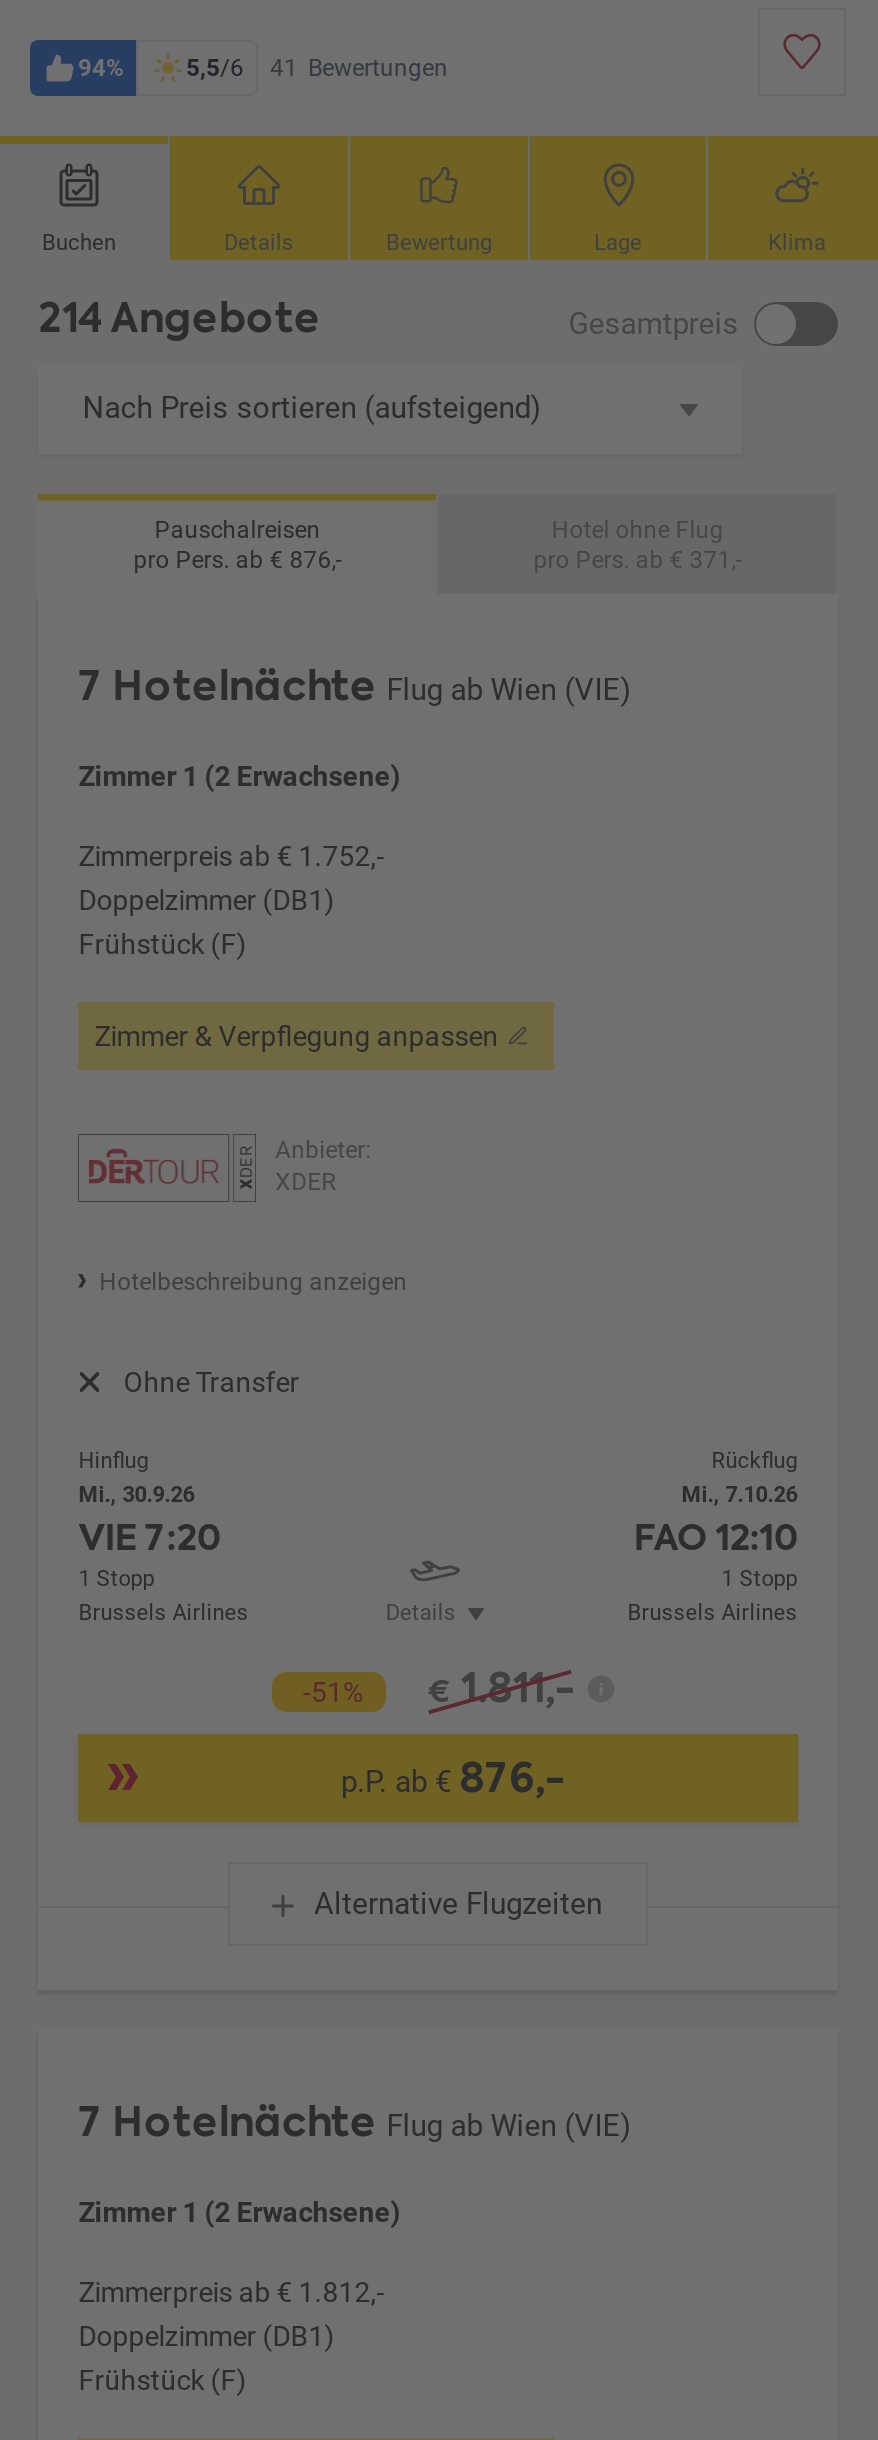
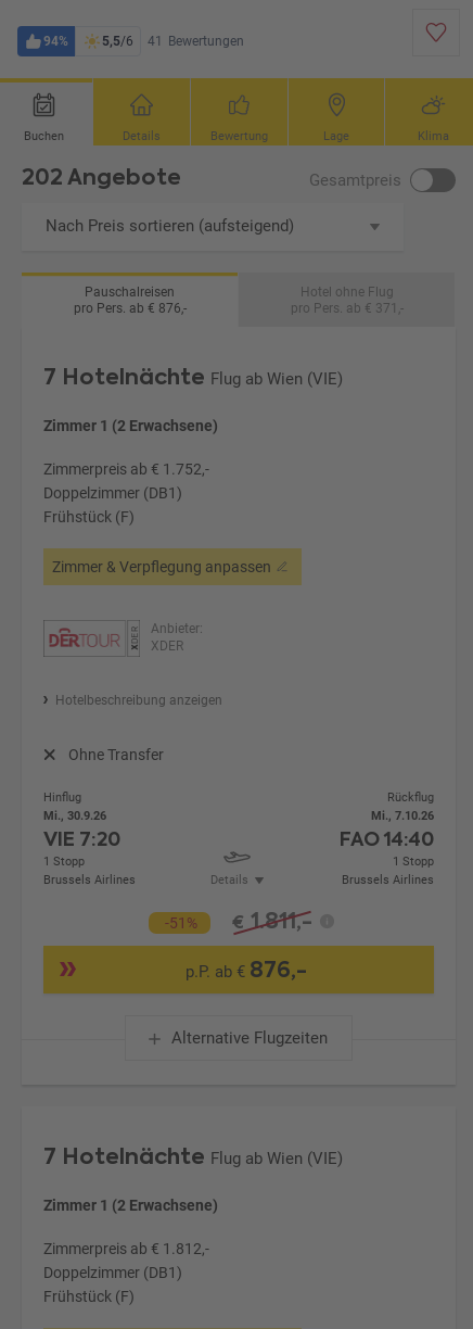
[38,290,320,346] 214 Angebote -> [22,162,181,192] 202 Angebote
[633,1511,797,1561] FAO 12:10 -> [339,825,434,852] FAO 14:40

